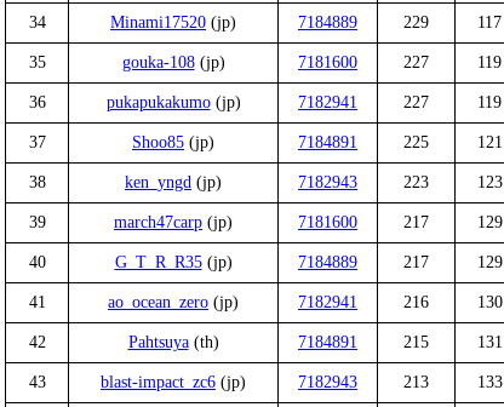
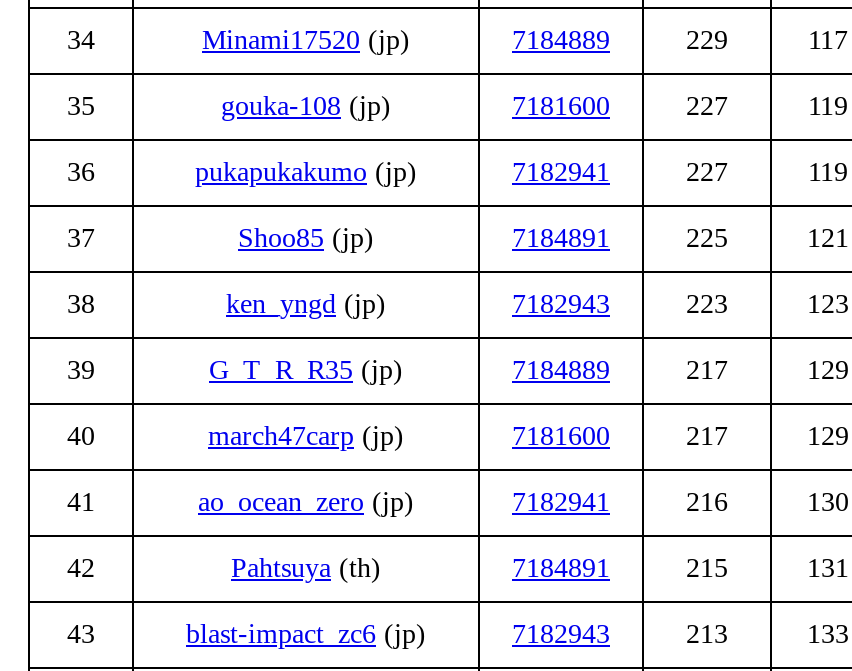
[114,213,233,231] march47carp (jp) -> [209,355,403,385] G_T_R_R35 (jp)
[298,213,357,231] 7181600 -> [512,355,610,385] 7184889
[114,253,232,271] G_T_R_R35 (jp) -> [208,421,404,451] march47carp (jp)
[298,253,357,271] 7184889 -> [512,421,610,451] 7181600

